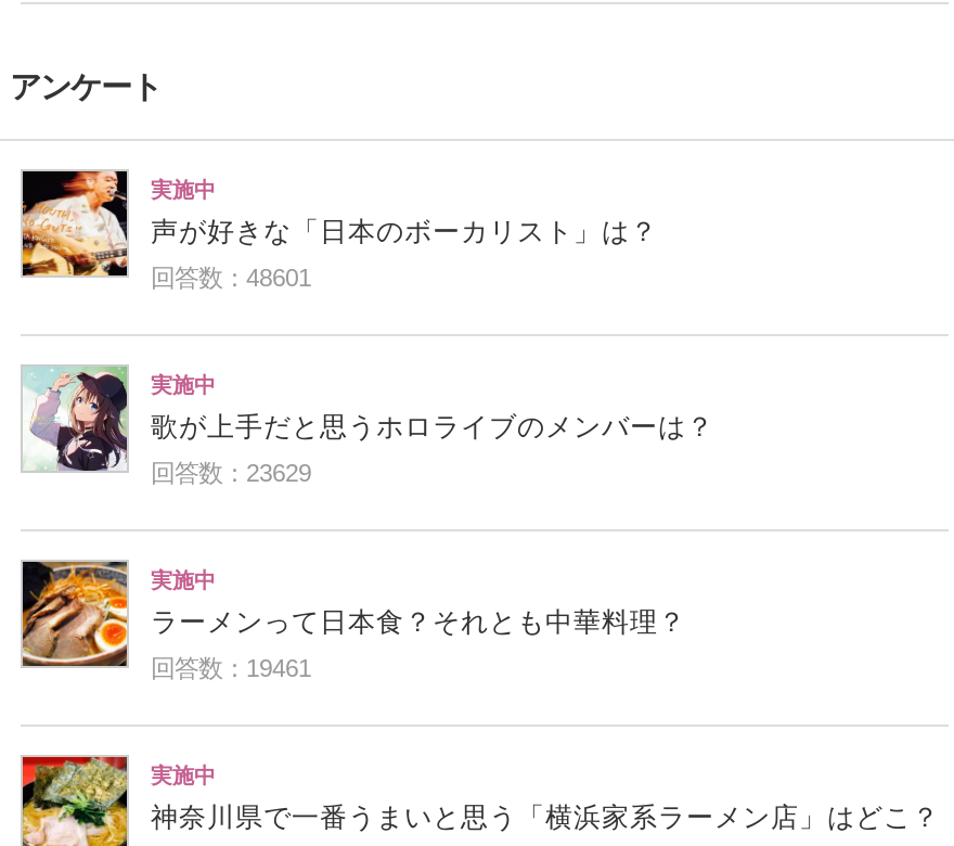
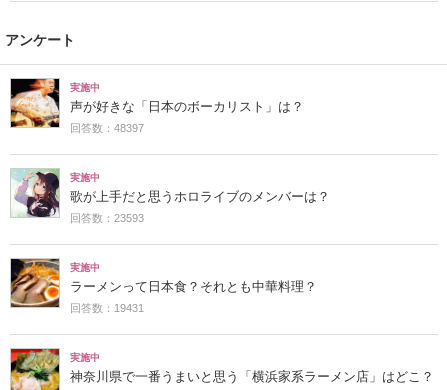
[151,265,311,291] 回答数：48601 -> [70,122,144,134] 回答数：48397
[151,461,311,487] 回答数：23629 -> [70,212,144,224] 回答数：23593
[151,656,311,682] 回答数：19461 -> [70,302,144,314] 回答数：19431

